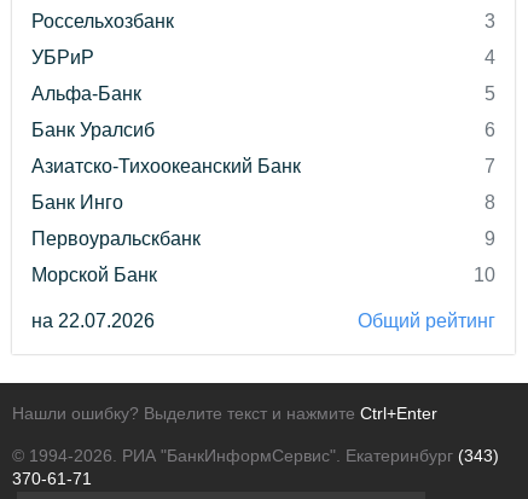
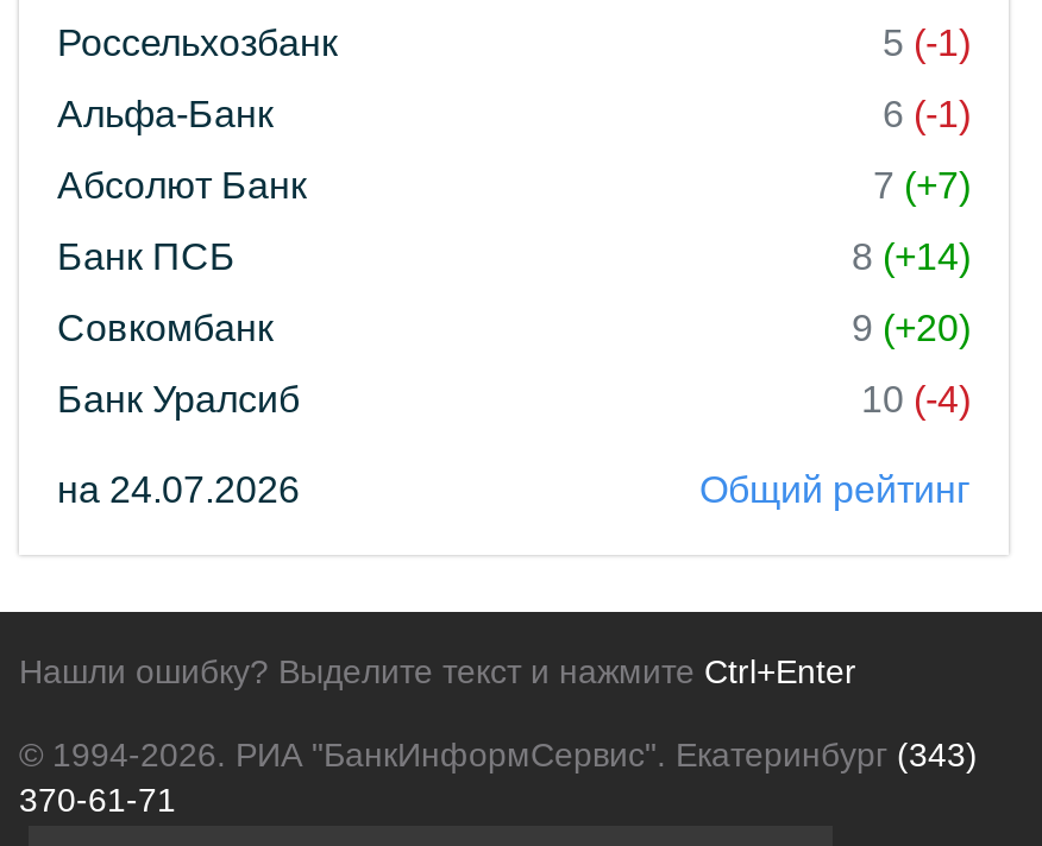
[31,11,495,68] 3 | УБРиР | 4 -> [883,23,971,63] 5 (-1)
[485,83,495,104] 5 -> [57,94,971,348] 6 (-1) | Абсолют Банк | 7 (+7) | Банк ПСБ | 8 (+14) | Совкомбанк | 9 (+20)
[31,120,495,331] 6 | Азиатско-Тихоокеанский Банк | 7 | Банк Инго | 8 | Первоуральскбанк | 9 | Морской Банк | 10 | на 22.07.2026 -> [57,379,971,510] 10 (-4) | на 24.07.2026
moved [31,120,155,140] -> [57,379,300,419]: Банк Уралсиб

